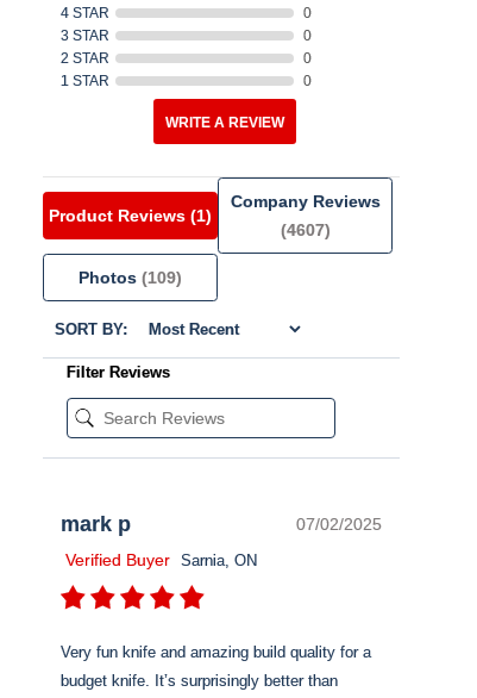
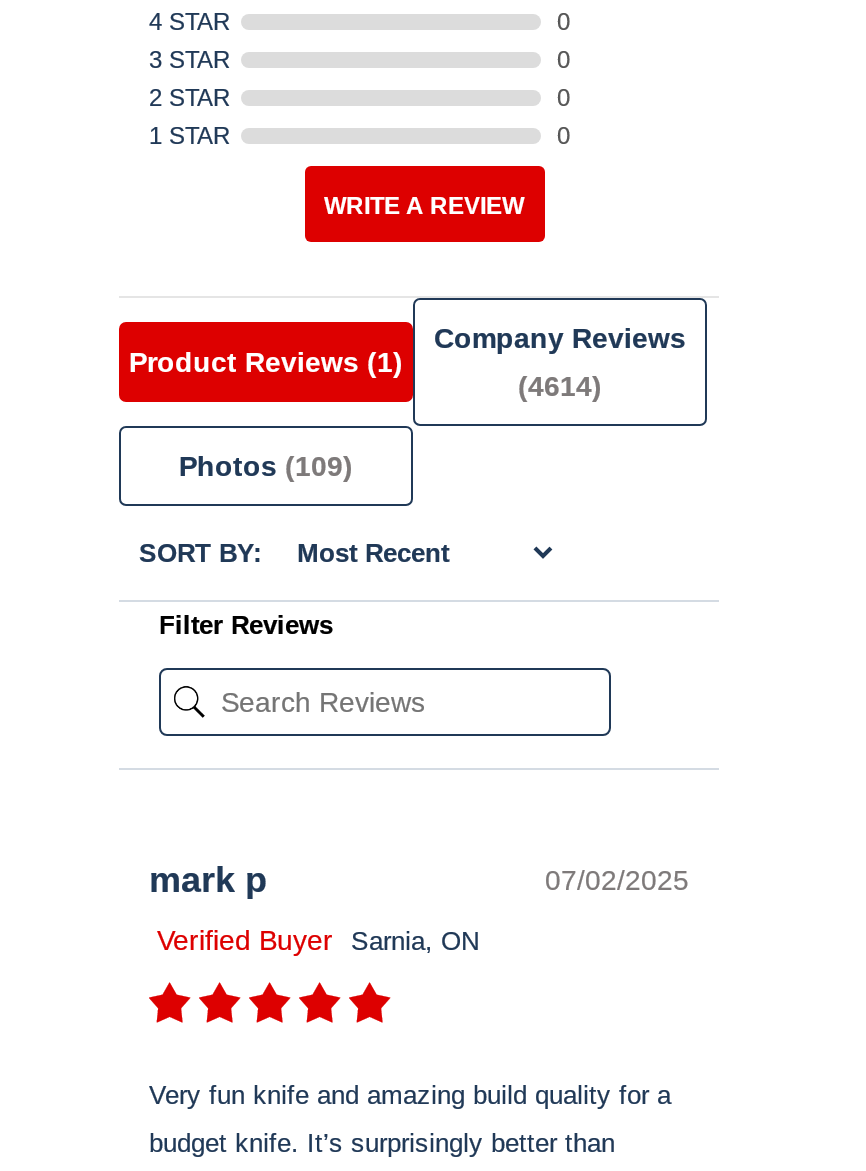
[280,220,330,239] (4607) -> [518,369,602,401] (4614)

